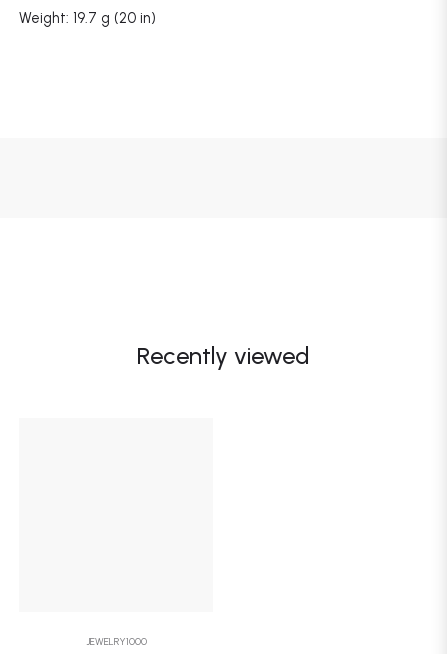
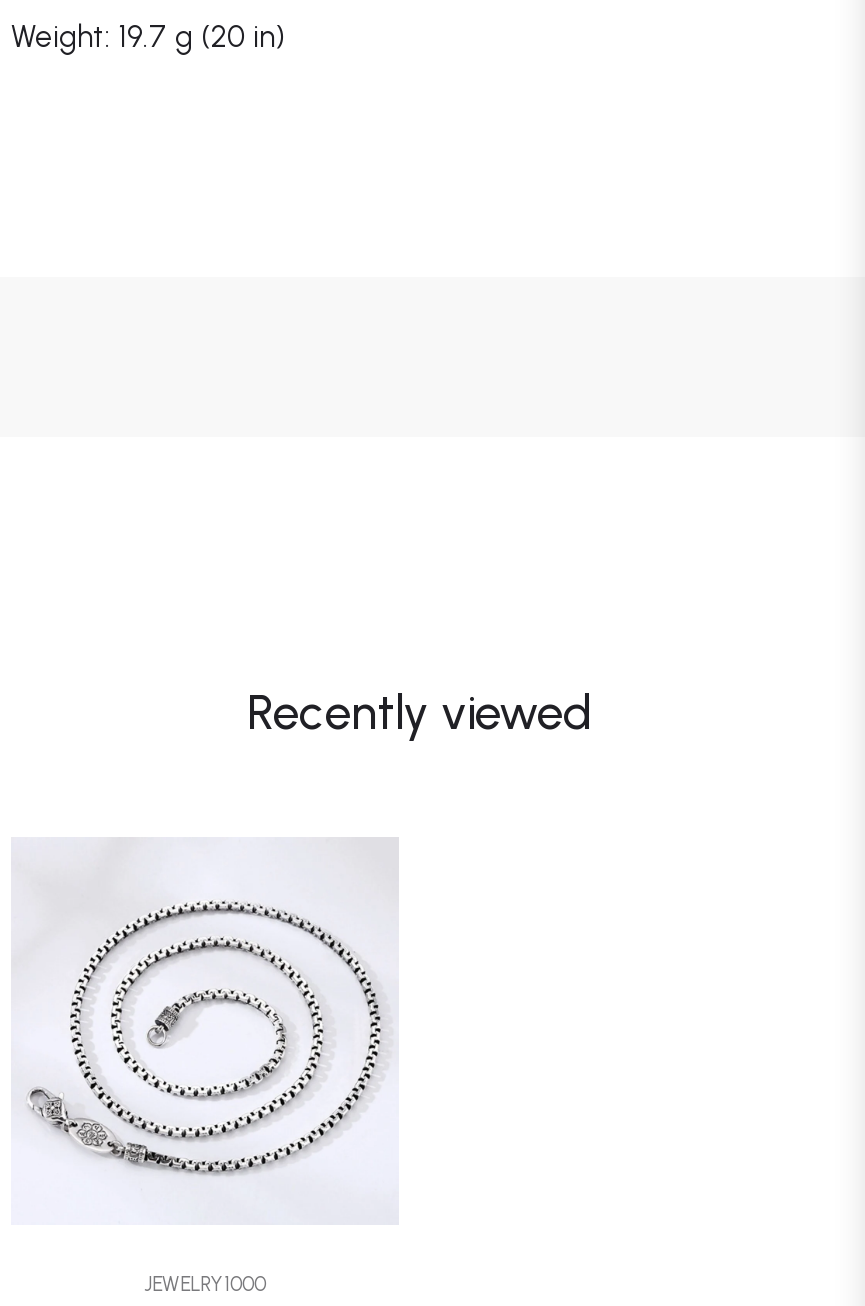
none -> [13,837,399,1223] [image]

